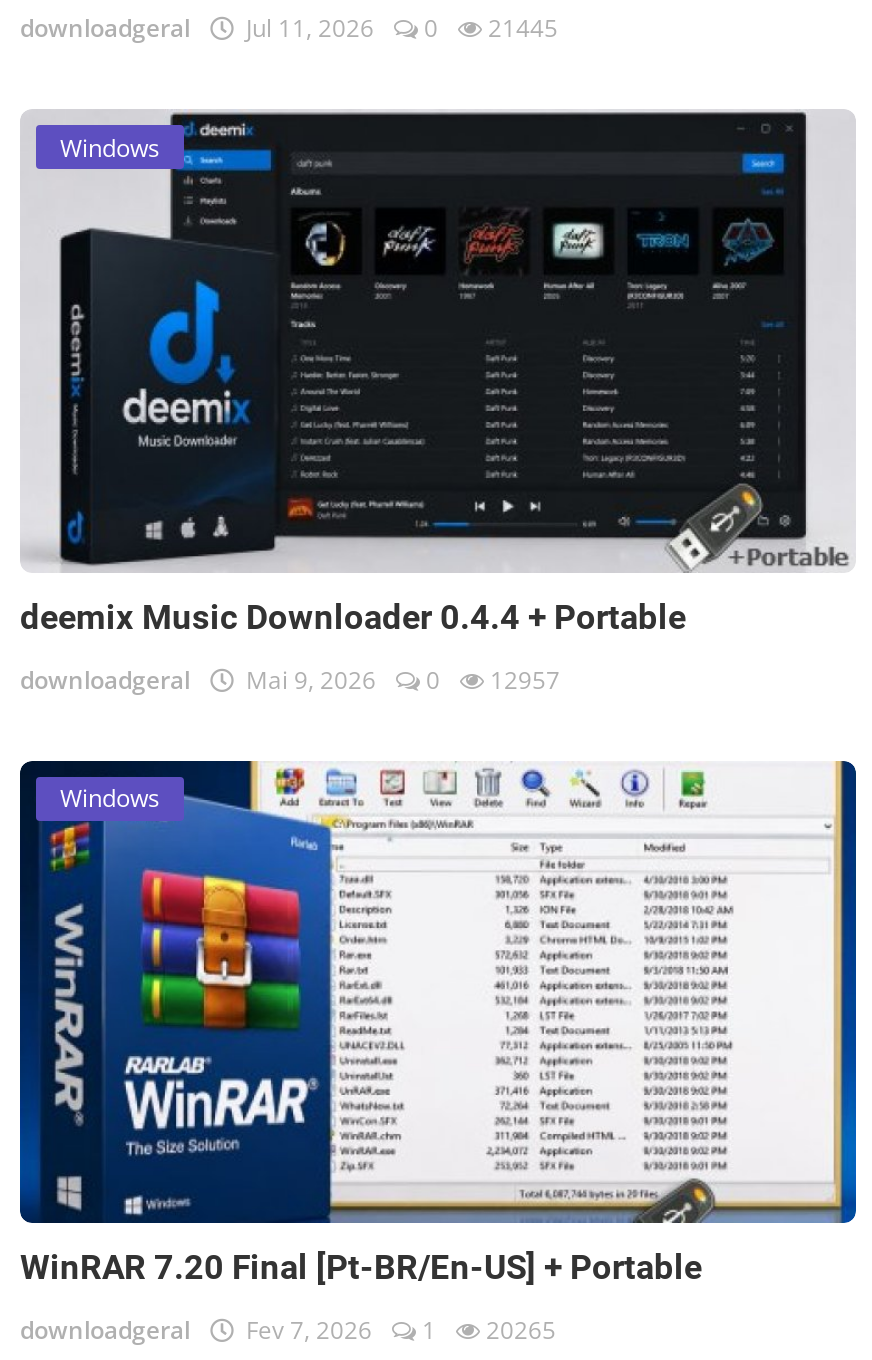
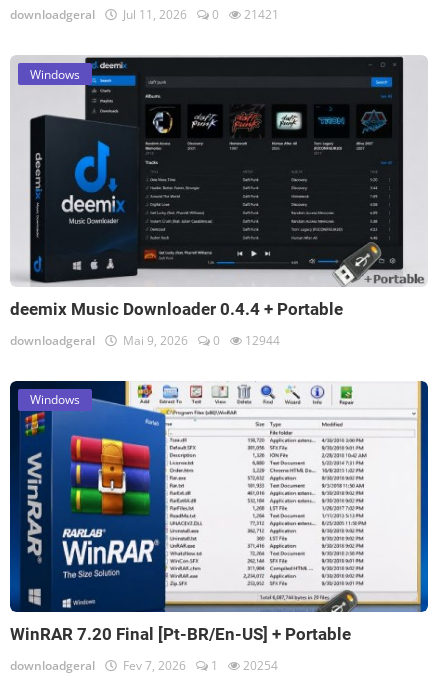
[20,12,558,46] downloadgeral Jul 11, 2026 0 21445 -> [10,6,279,23] downloadgeral Jul 11, 2026 0 21421
[20,662,560,696] downloadgeral Mai 9, 2026 0 12957 -> [10,332,280,349] downloadgeral Mai 9, 2026 0 12944
[20,1313,556,1347] downloadgeral Fev 7, 2026 1 20265 -> [10,657,278,674] downloadgeral Fev 7, 2026 1 20254

